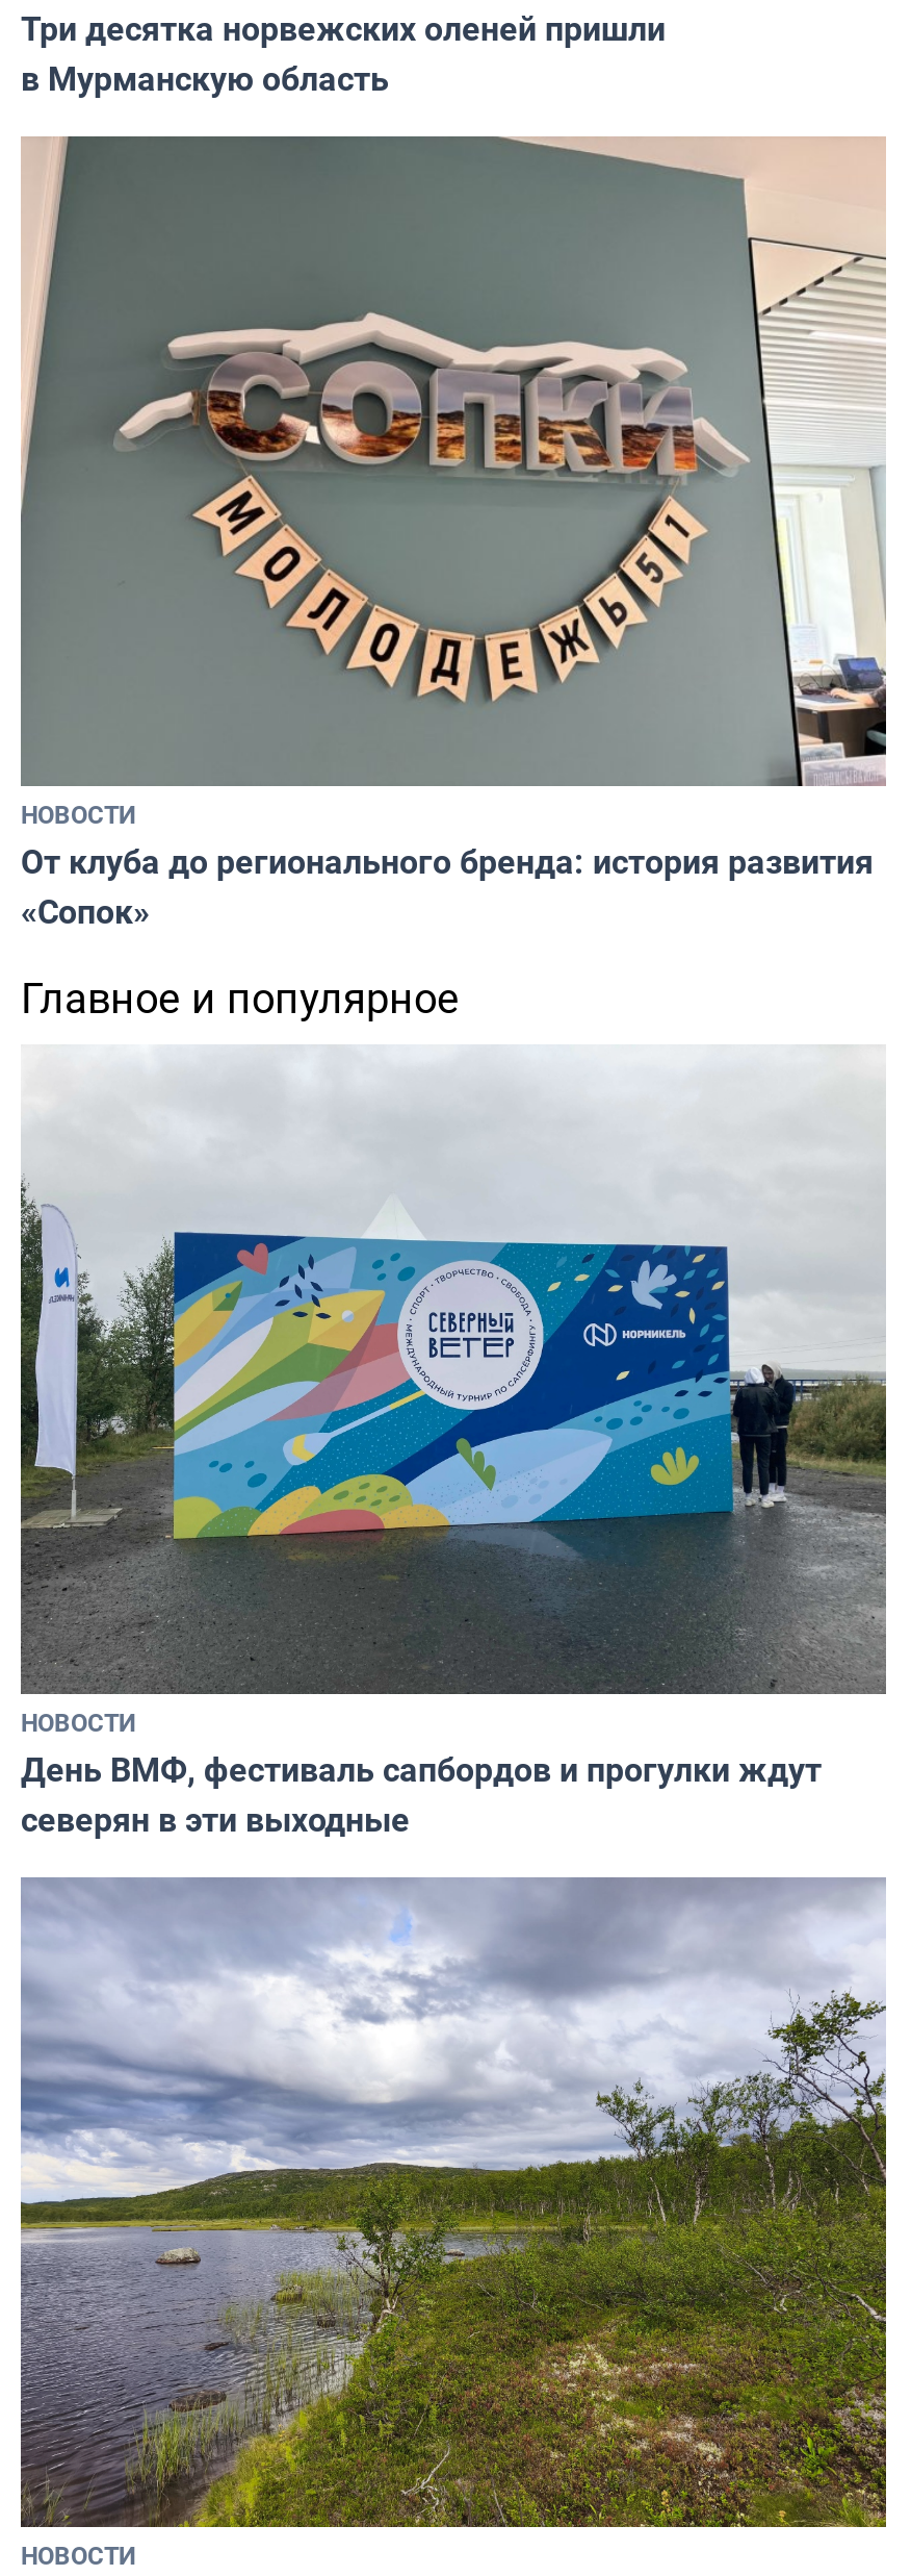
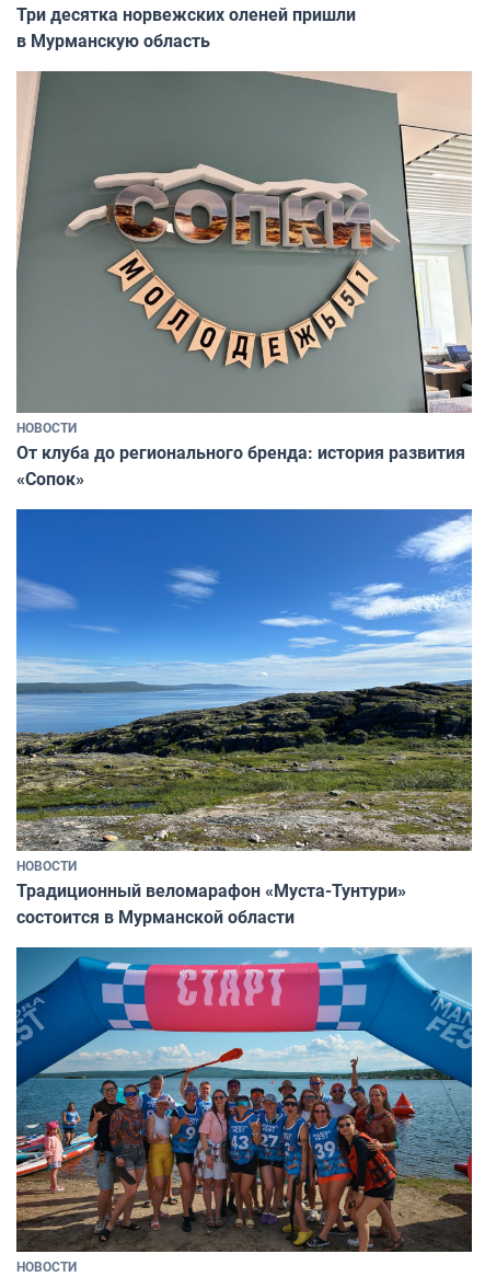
[21,969,460,1025] Главное и популярное -> none
[19,1043,886,1842] [image] | День ВМФ, фестиваль сапбордов и прогулки ждут | северян в эти выходные -> [15,508,473,929] [image] | Традиционный веломарафон «Муста-Тунтури» | состоится в Мурманской области
[21,1880,888,2530] [image] -> [15,947,473,1253] [image]

